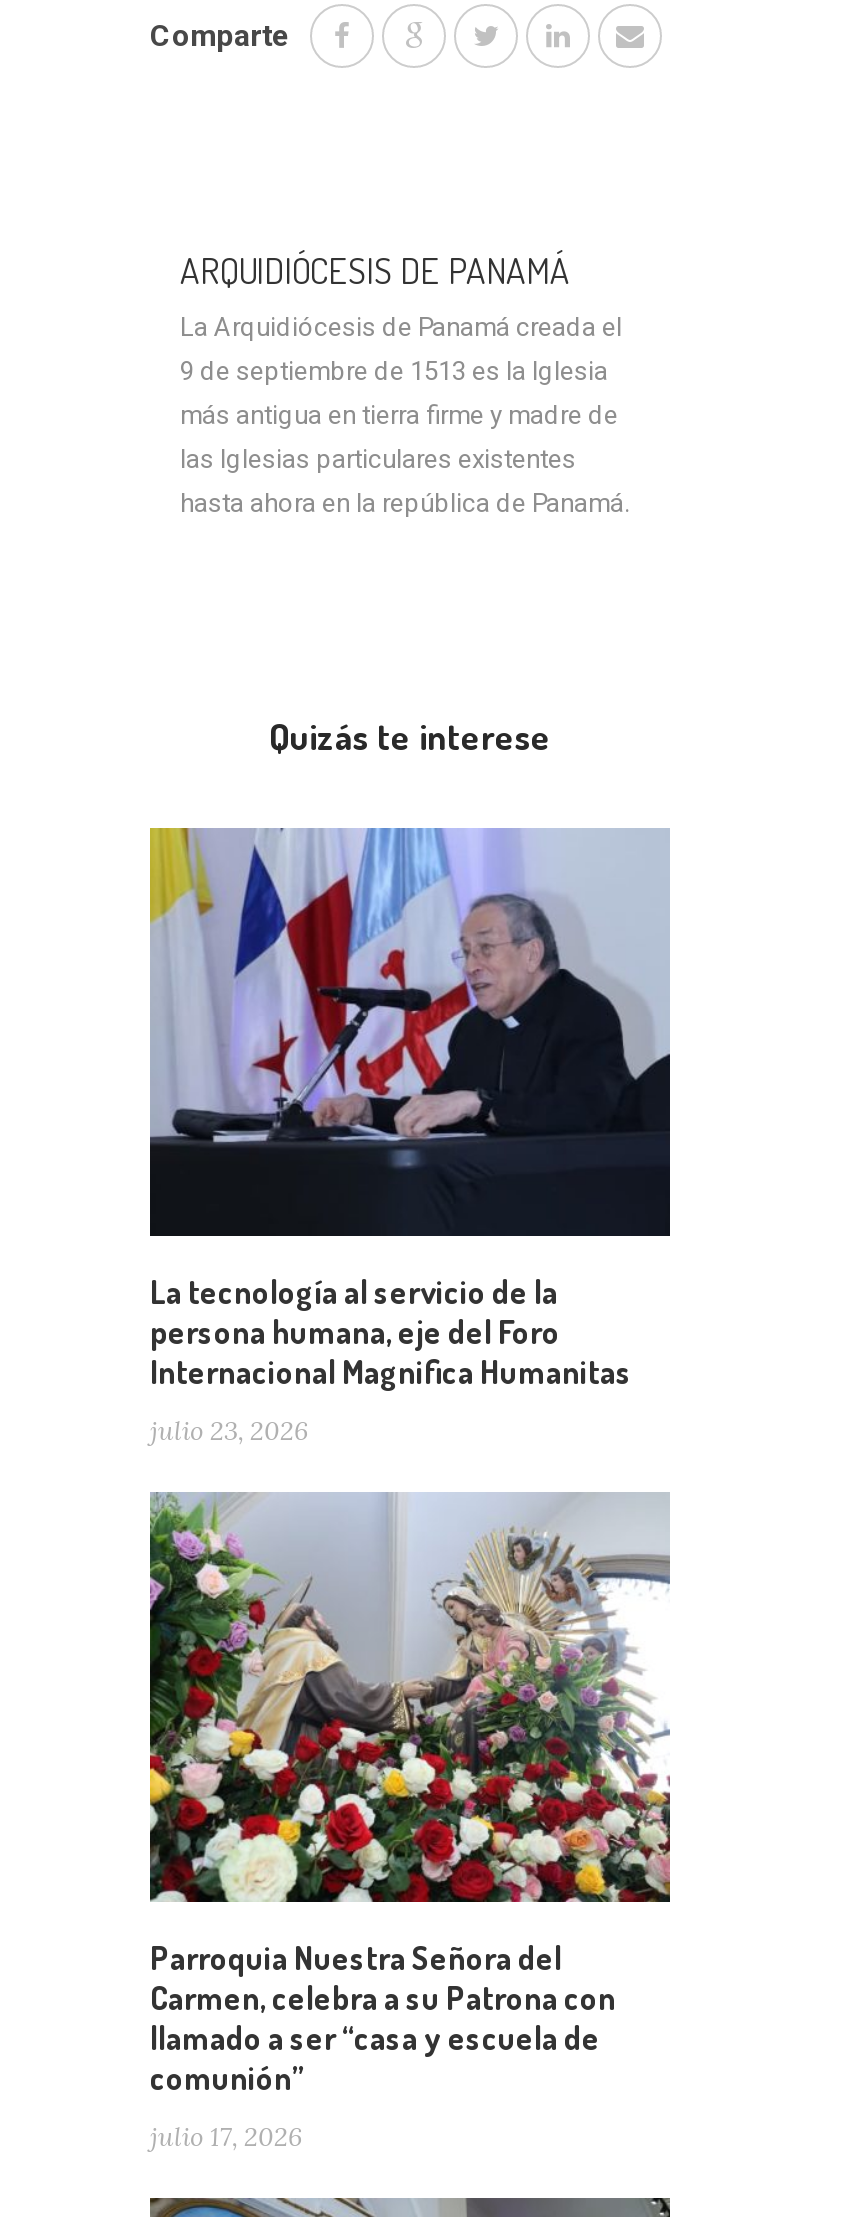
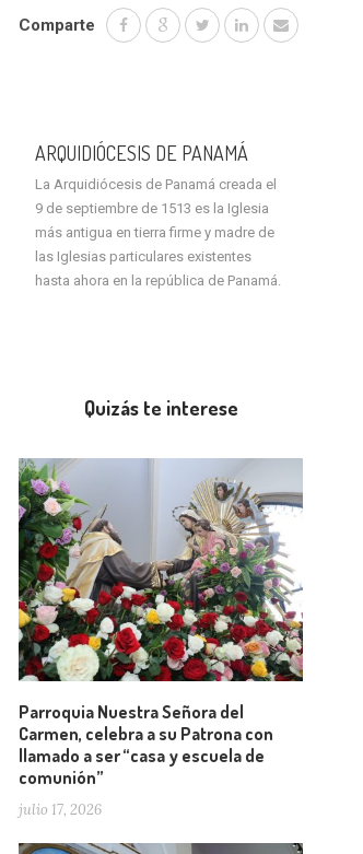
[148,826,672,1449] [image] | La tecnología al servicio de la | persona humana, eje del Foro | Internacional Magnifica Humanitas | julio 23, 2026 -> none

